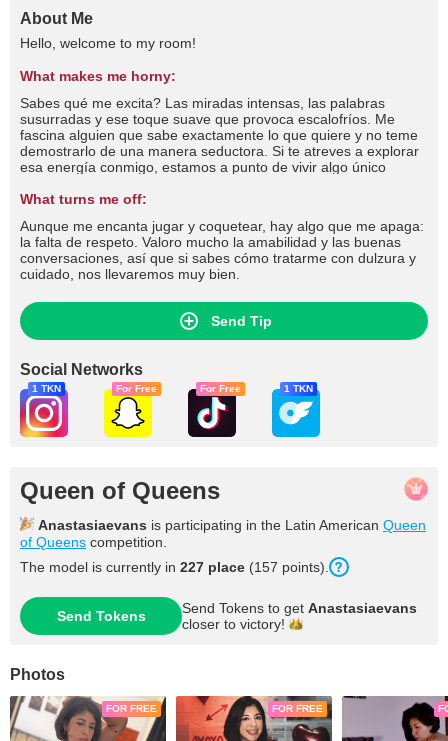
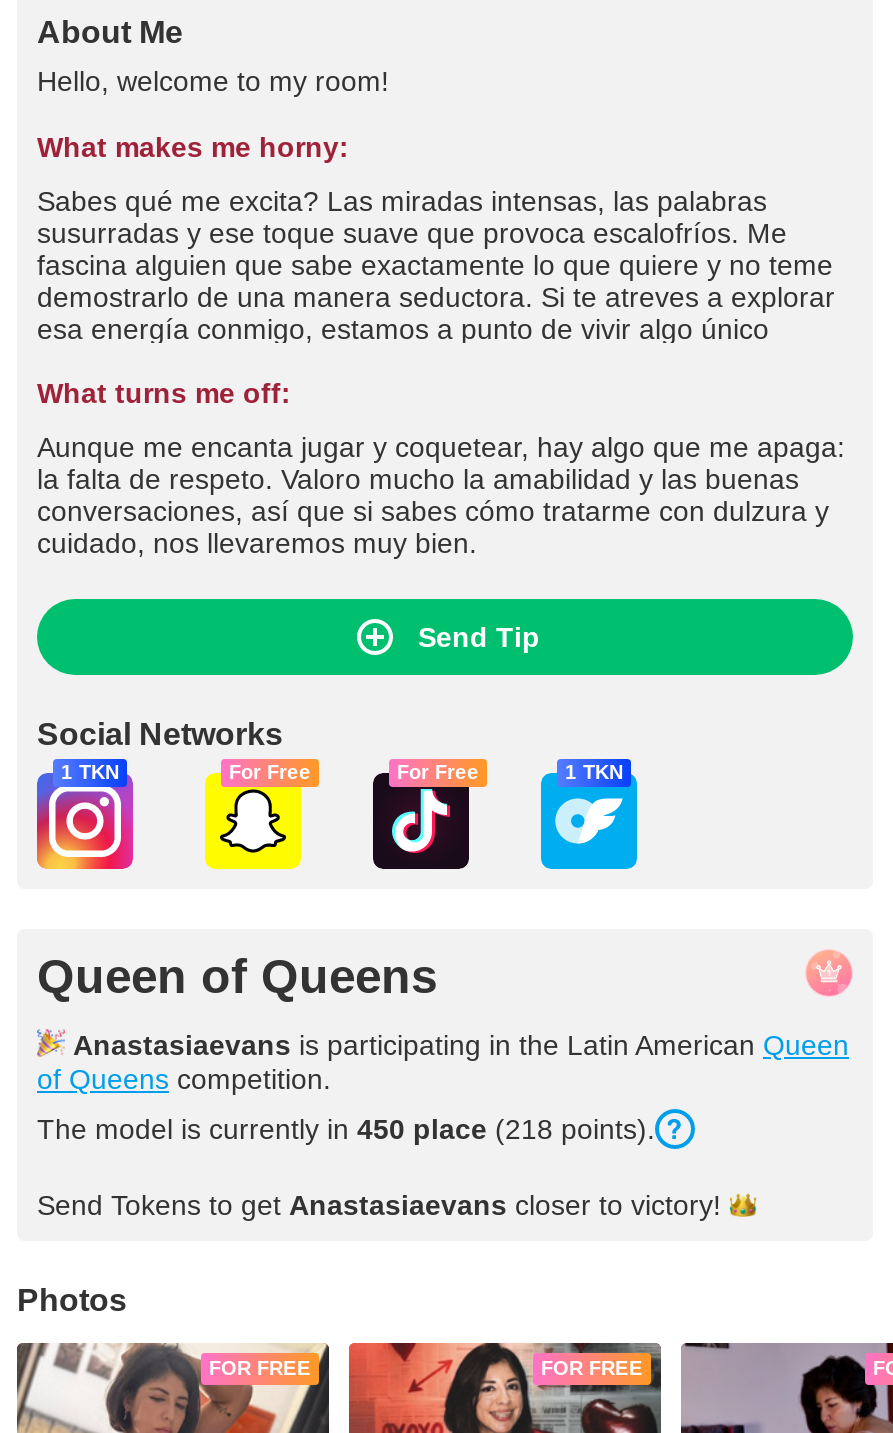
[20,559,329,575] The model is currently in 227 place (157 points). -> [37,1113,655,1145] The model is currently in 450 place (218 points).
[56,600,417,632] Send Tokens | Send Tokens to get Anastasiaevans | closer to victory! -> [37,1189,721,1221] Send Tokens to get Anastasiaevans closer to victory!

